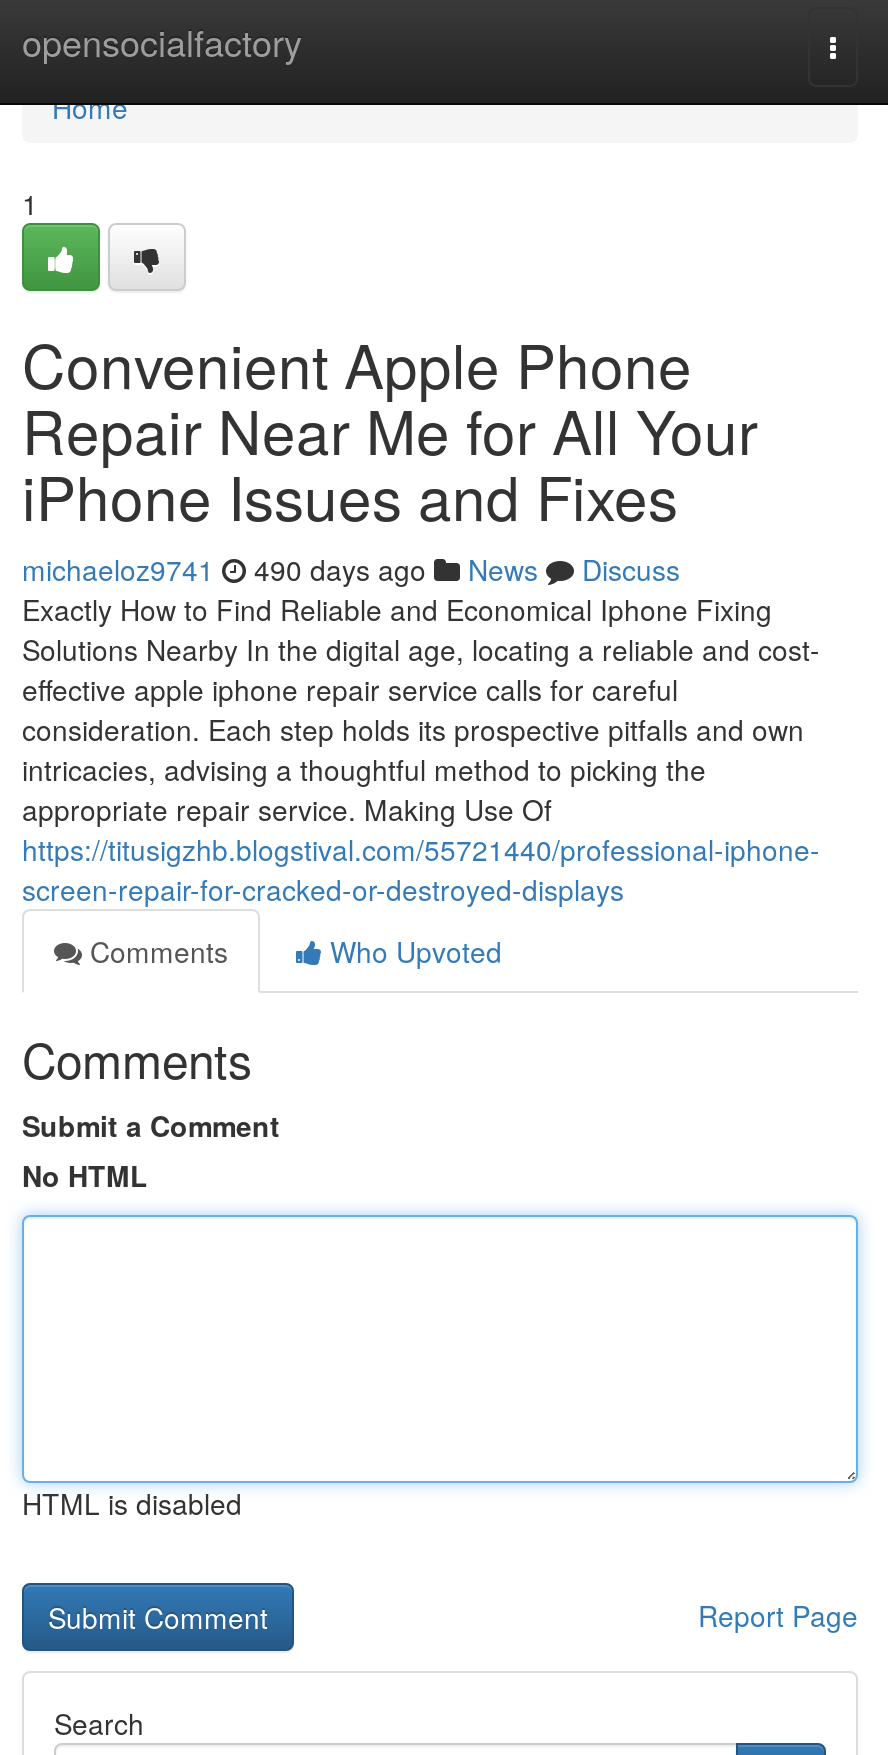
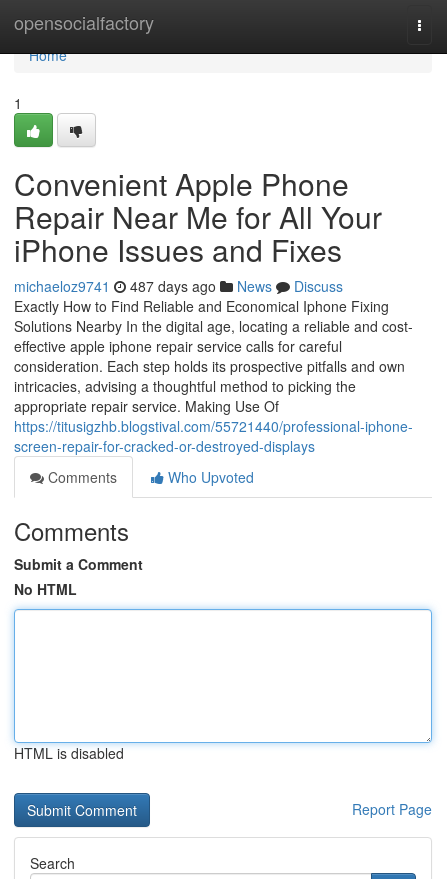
[22,549,680,589] michaeloz9741 490 days ago News Discuss -> [14,276,343,296] michaeloz9741 487 days ago News Discuss

